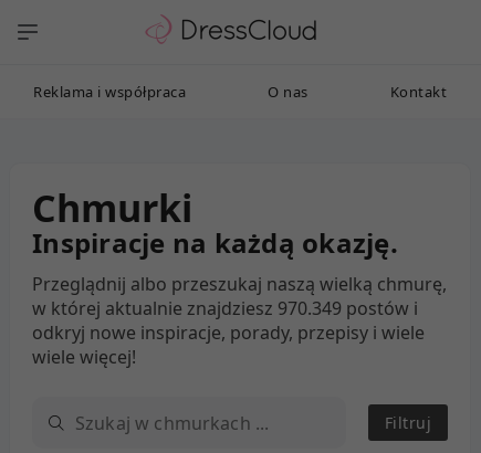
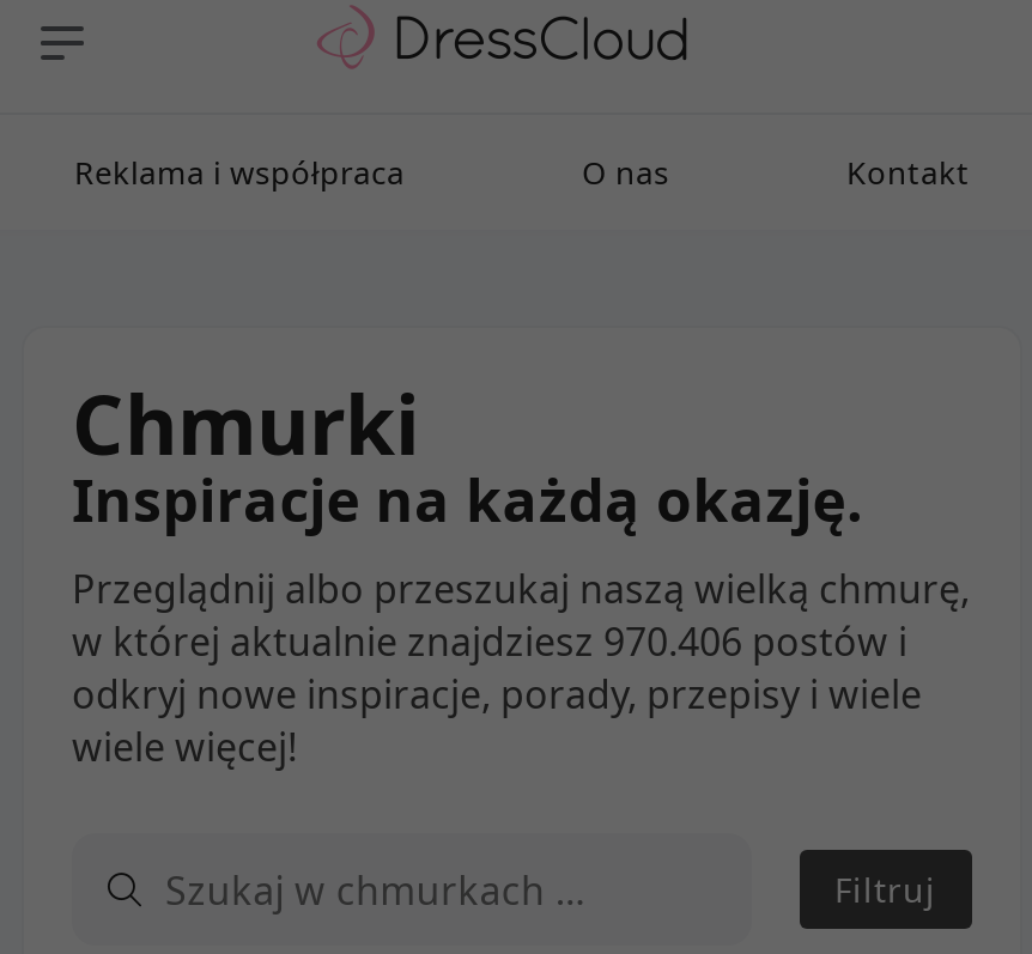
[32,296,418,320] w której aktualnie znajdziesz 970.349 postów i -> [72,615,907,668] w której aktualnie znajdziesz 970.406 postów i

